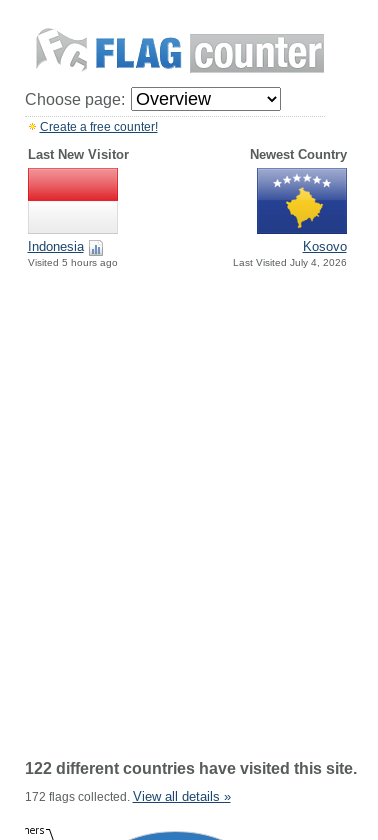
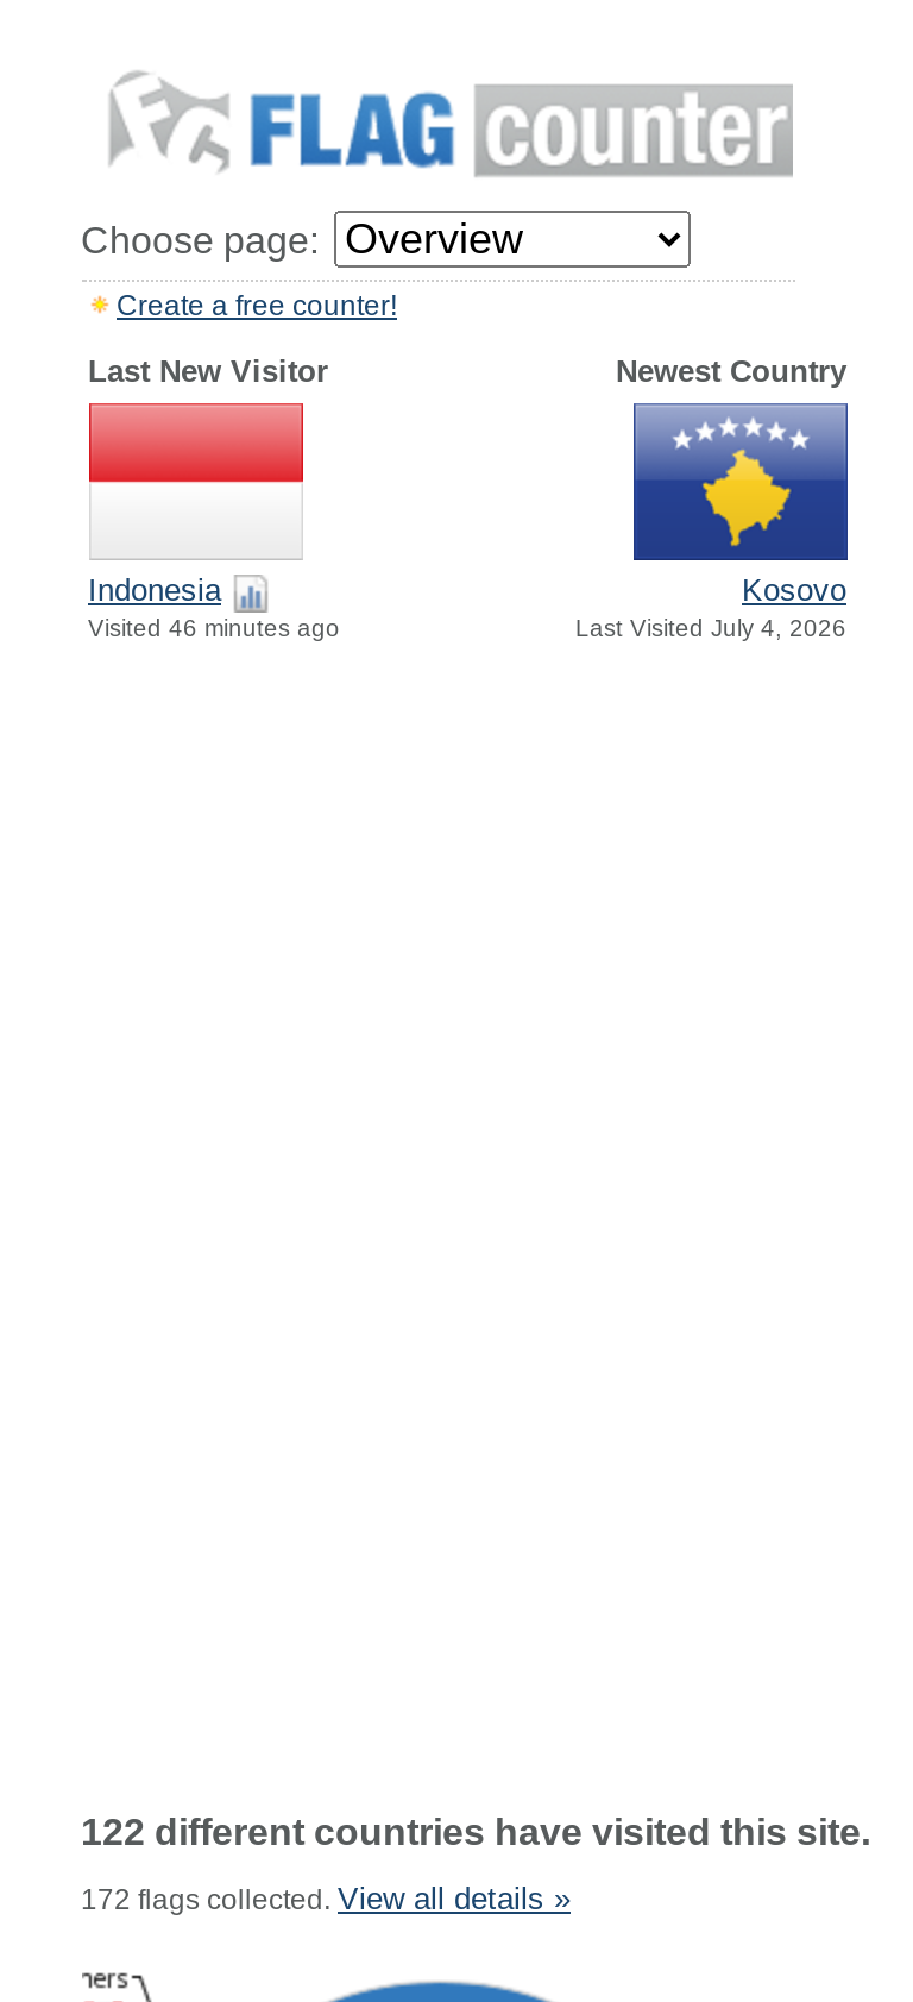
[27,257,117,268] Visited 5 hours ago -> [88,616,340,642] Visited 46 minutes ago

